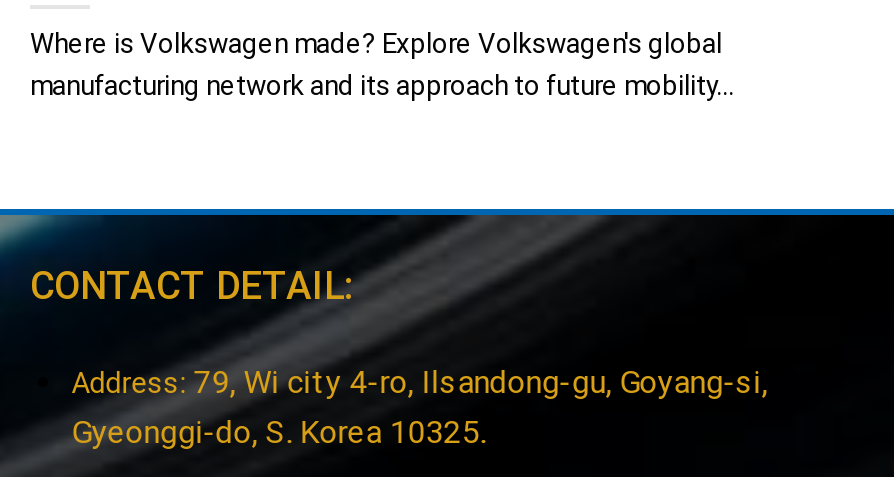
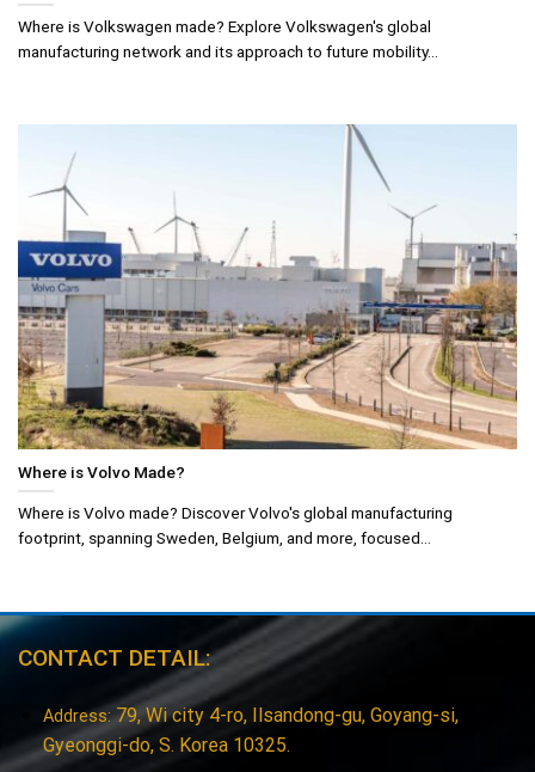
none -> [17,124,518,548] [image] | Where is Volvo Made? | Where is Volvo made? Discover Volvo's global manufacturing | footprint, spanning Sweden, Belgium, and more, focused...

